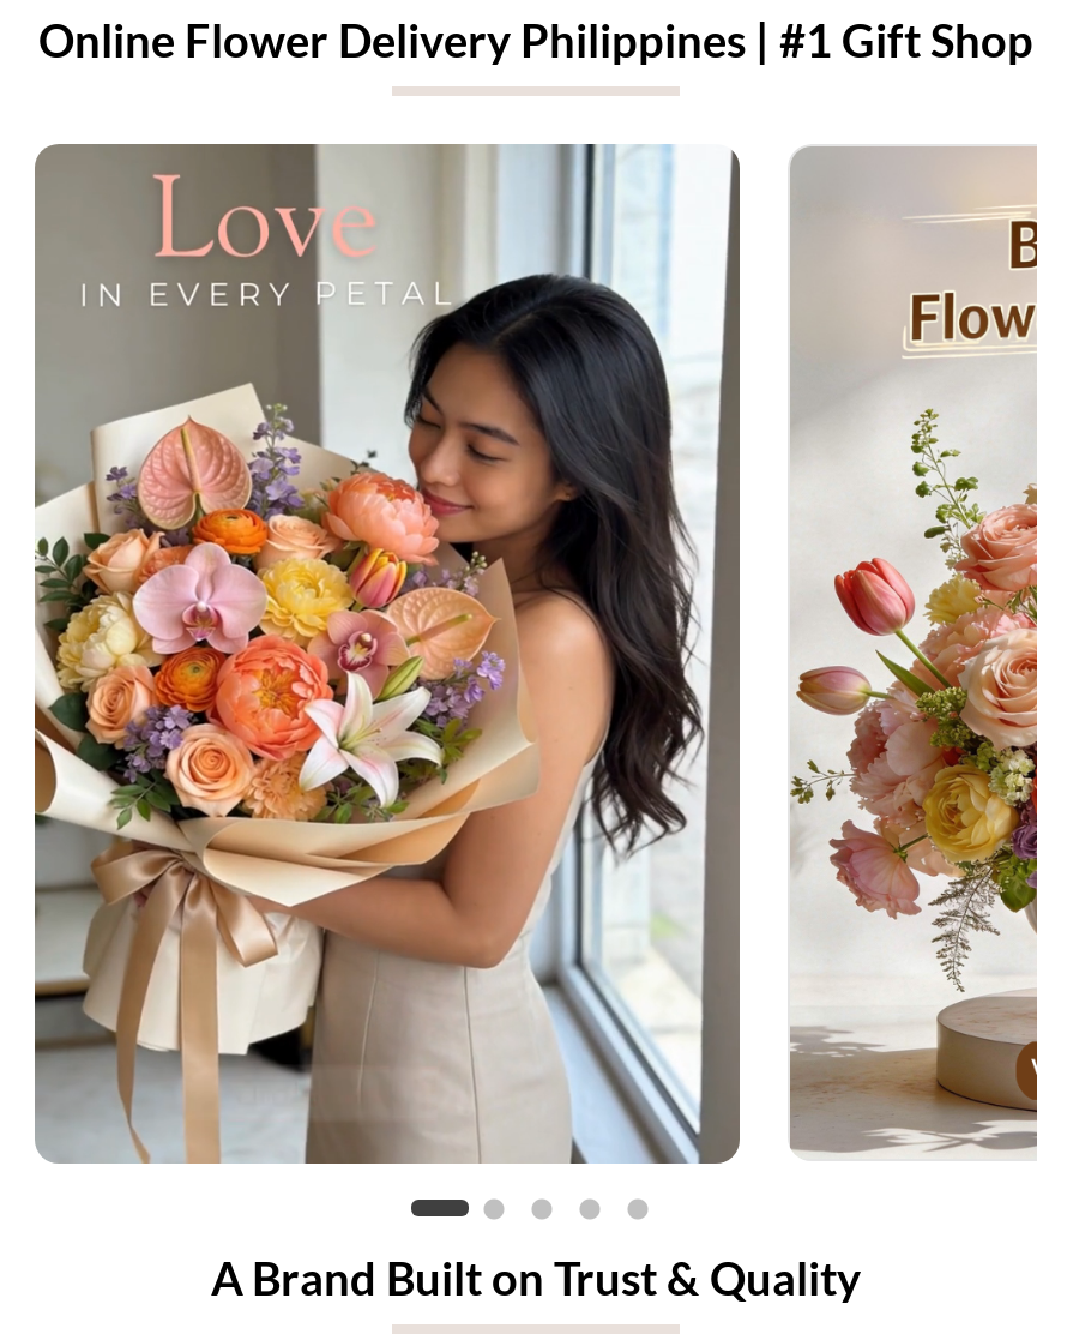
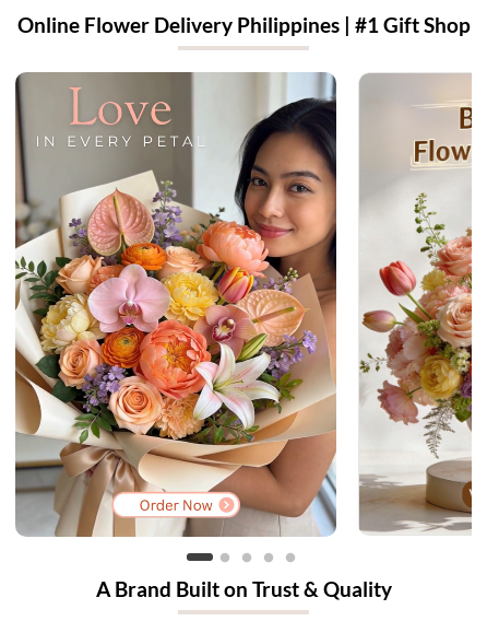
[32,144,742,1166] [image] -> [14,72,337,537] [image]

